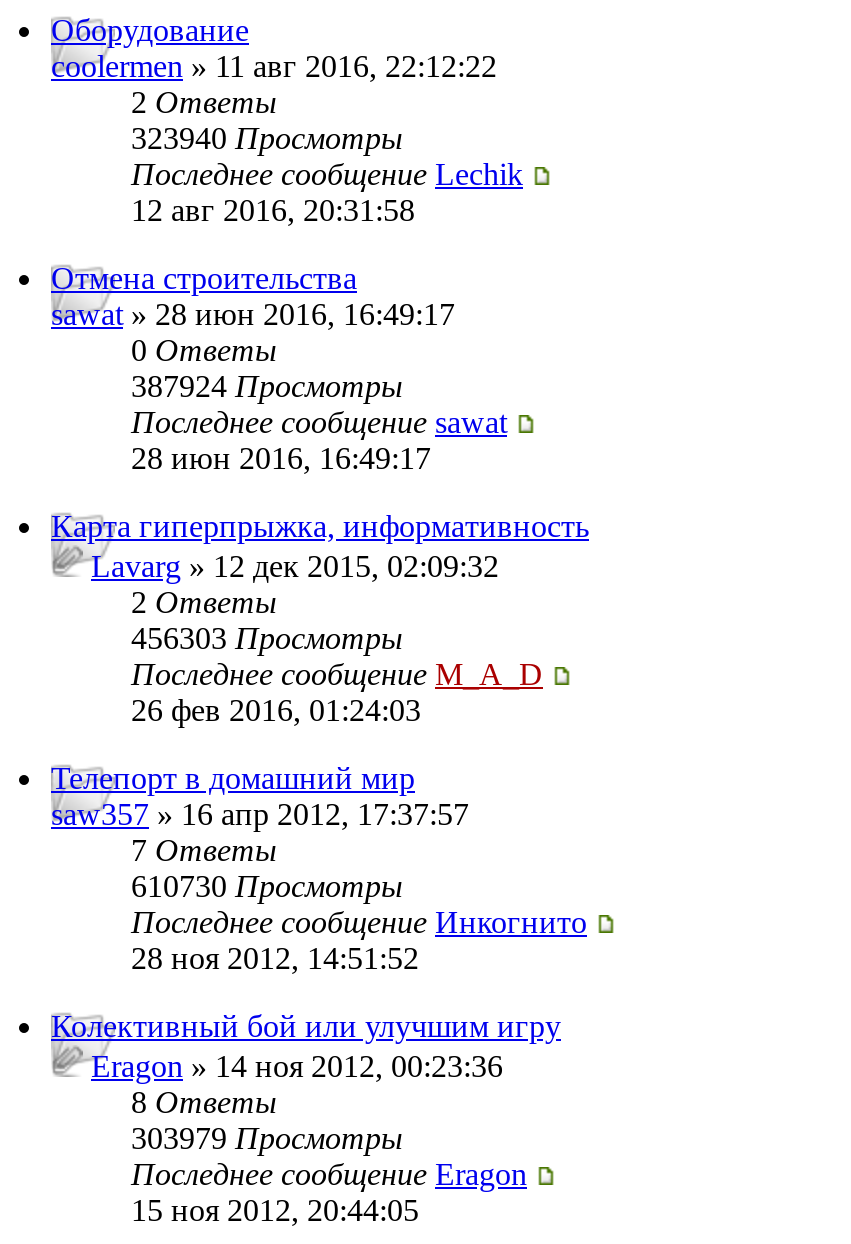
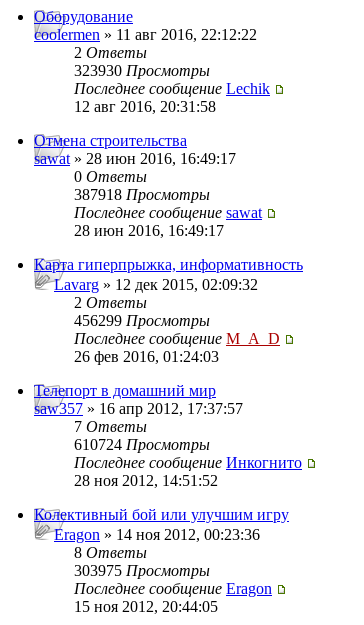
[131,122,403,156] 323940 Просмотры -> [74,62,210,79] 323930 Просмотры
[131,370,403,404] 387924 Просмотры -> [74,186,210,203] 387918 Просмотры
[131,622,403,656] 456303 Просмотры -> [74,312,210,329] 456299 Просмотры
[131,870,403,904] 610730 Просмотры -> [74,436,210,453] 610724 Просмотры
[131,1122,403,1156] 303979 Просмотры -> [74,562,210,579] 303975 Просмотры

